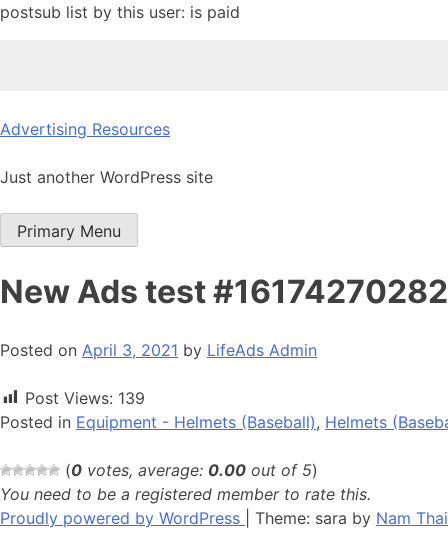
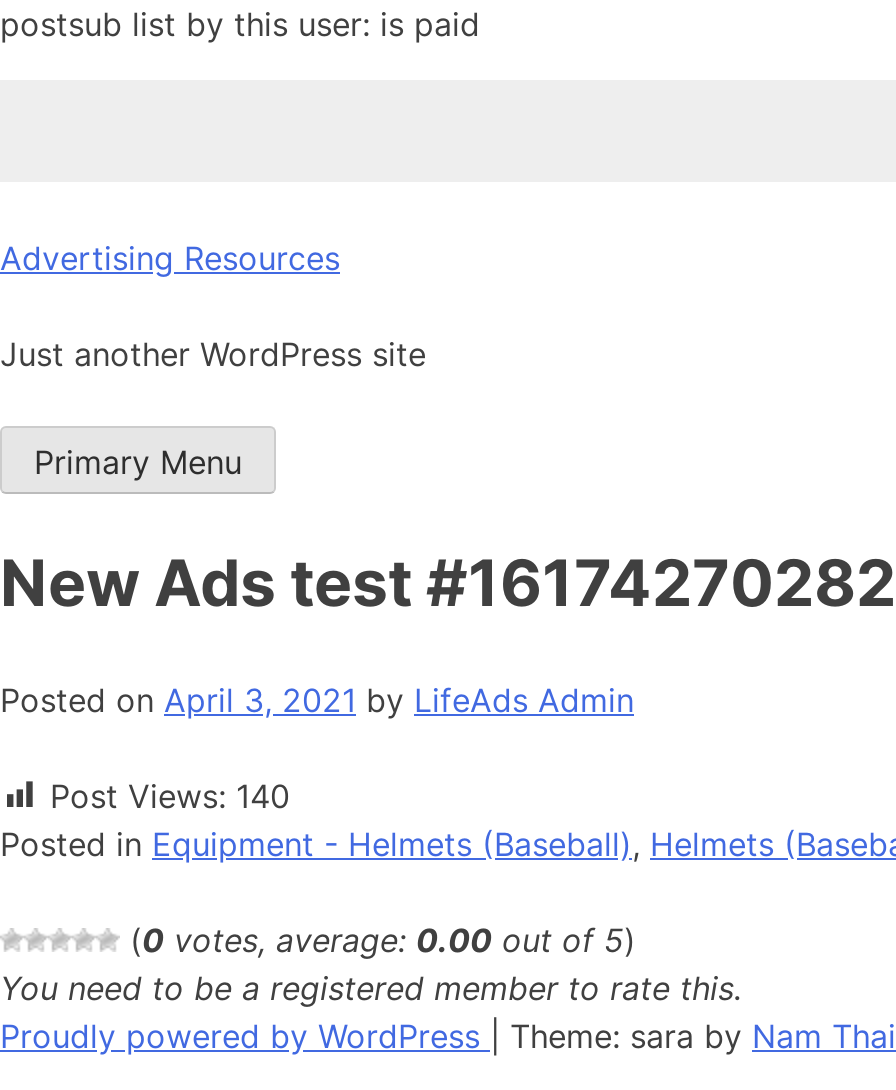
[25,388,145,408] Post Views: 139 -> [50,775,290,815] Post Views: 140

